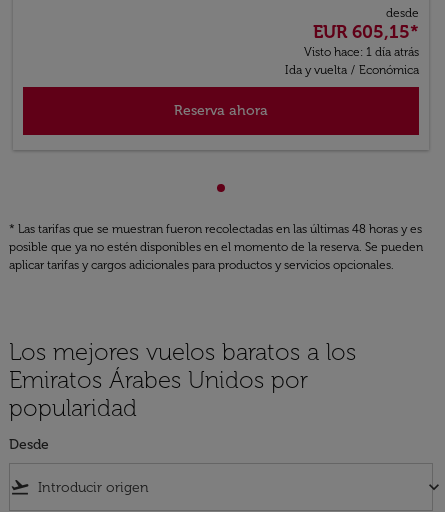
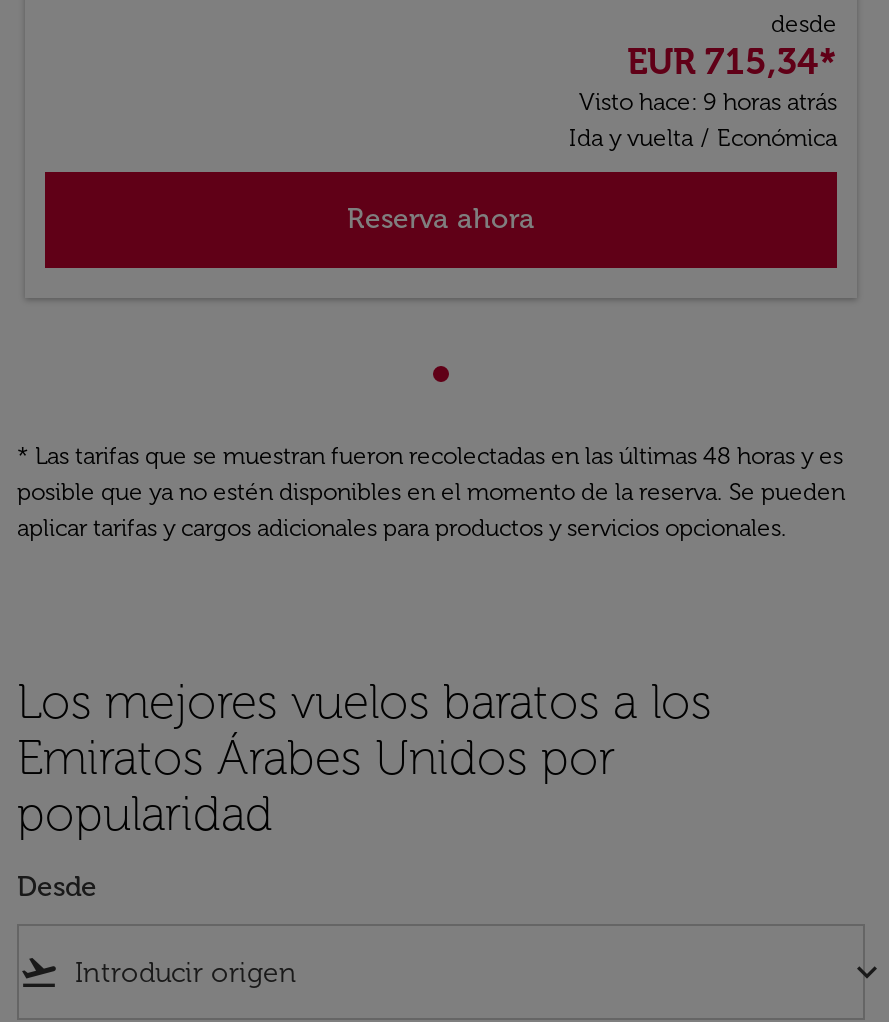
[313,21,419,43] EUR 605,15* -> [627,40,837,84] EUR 715,34*
[304,45,419,59] Visto hace: 1 día atrás -> [579,88,837,116] Visto hace: 9 horas atrás

